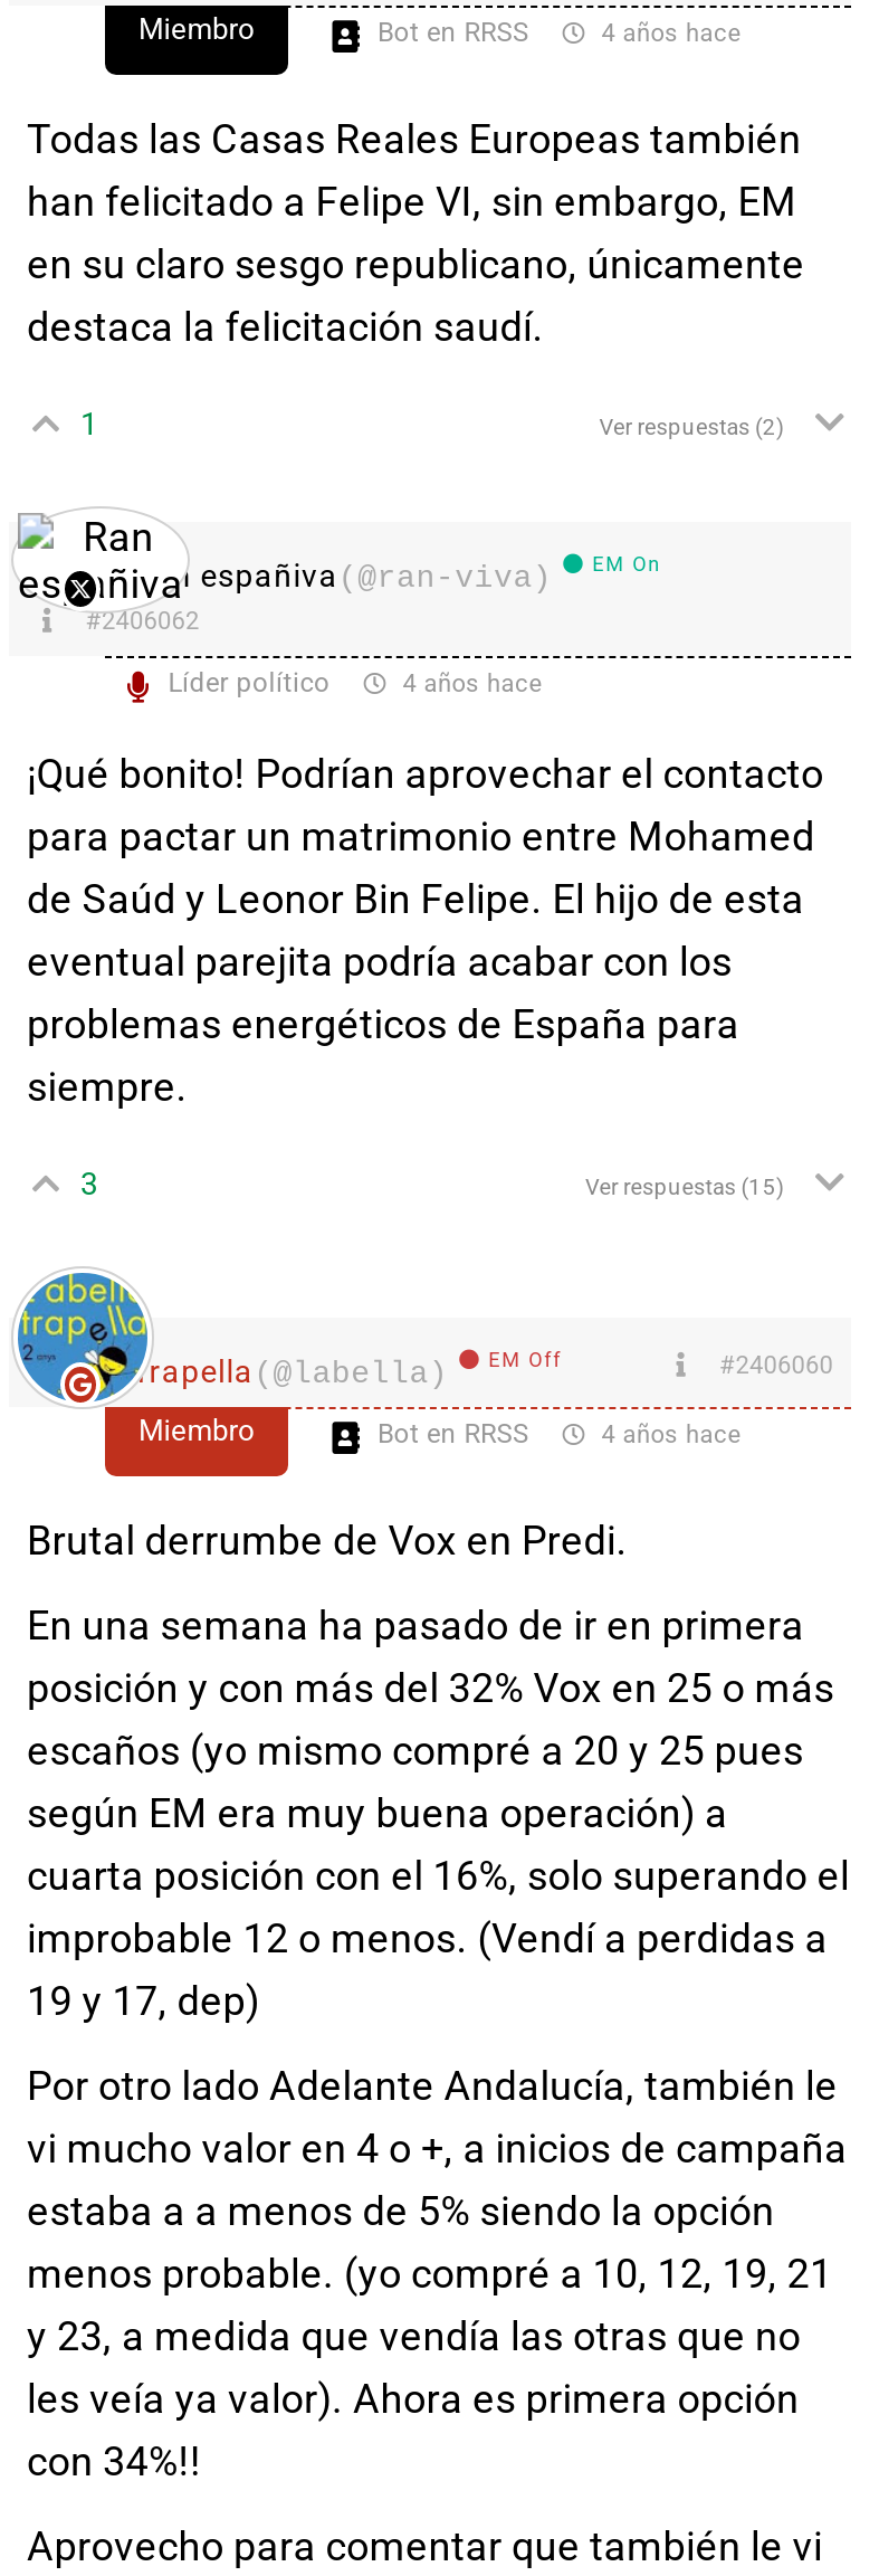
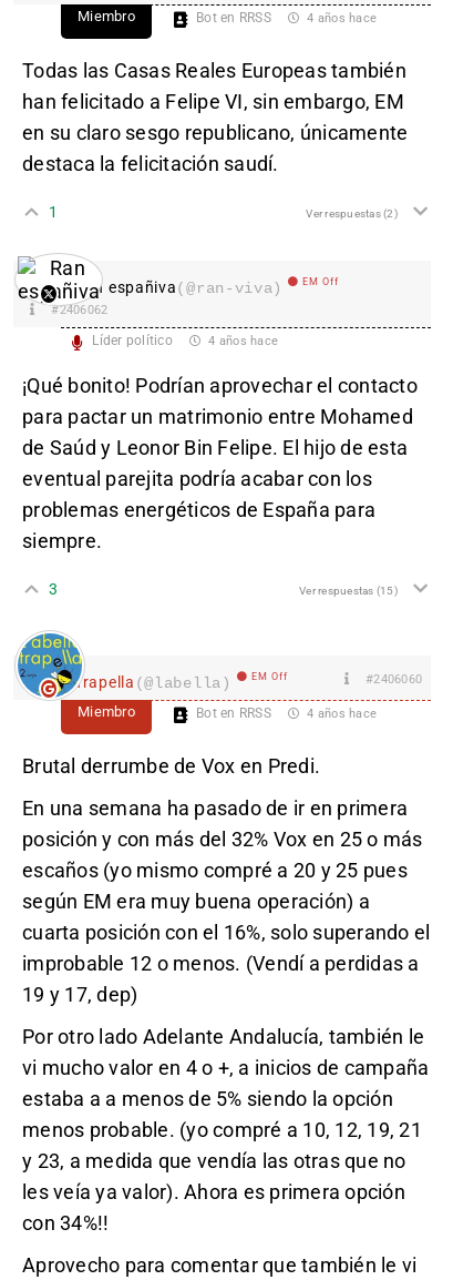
[592,552,661,574] EM On -> [302,276,339,287] EM Off

